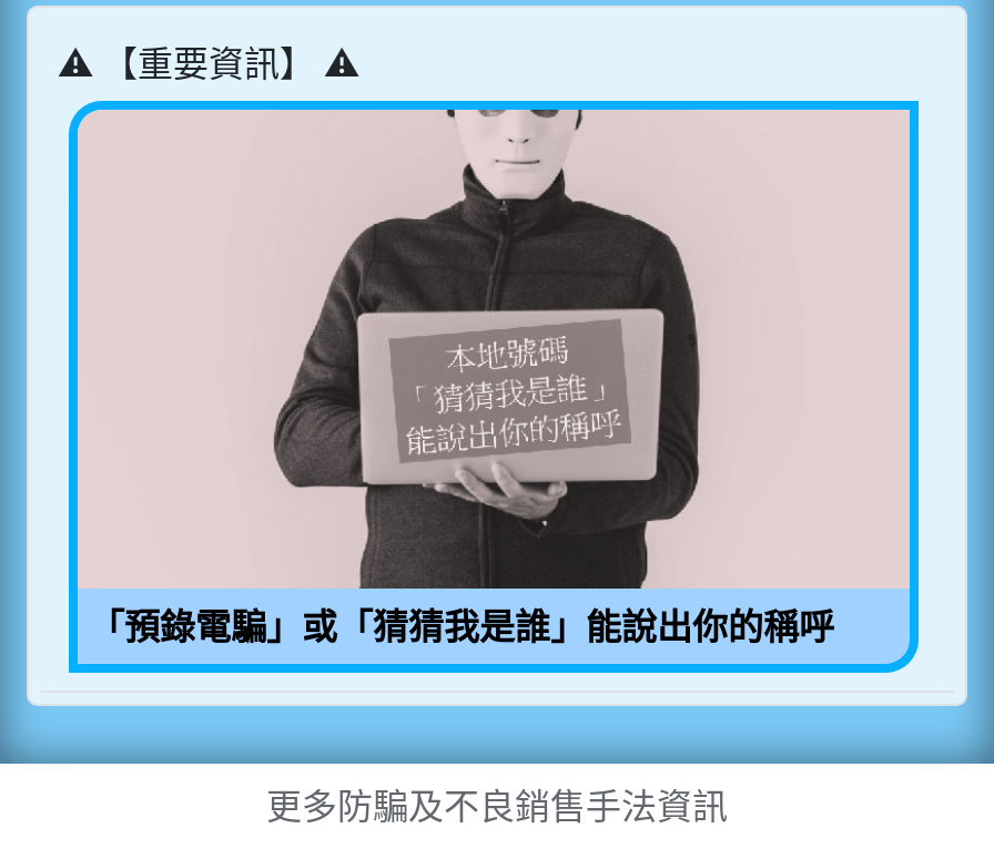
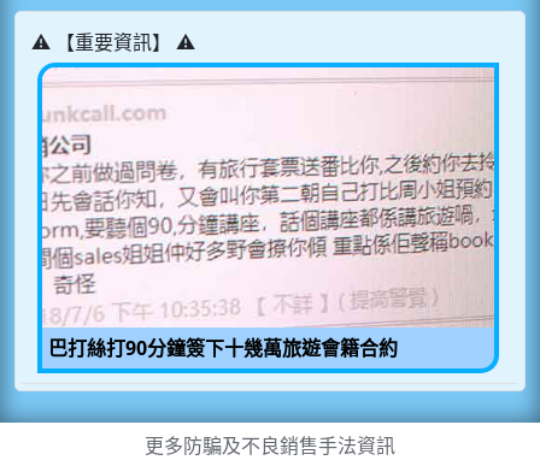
[78,108,910,651] [image] | 「預錄電騙」或「猜猜我是誰」能說出你的稱呼 -> [41,66,495,361] [image] | 巴打絲打90分鐘簽下十幾萬旅遊會籍合約

